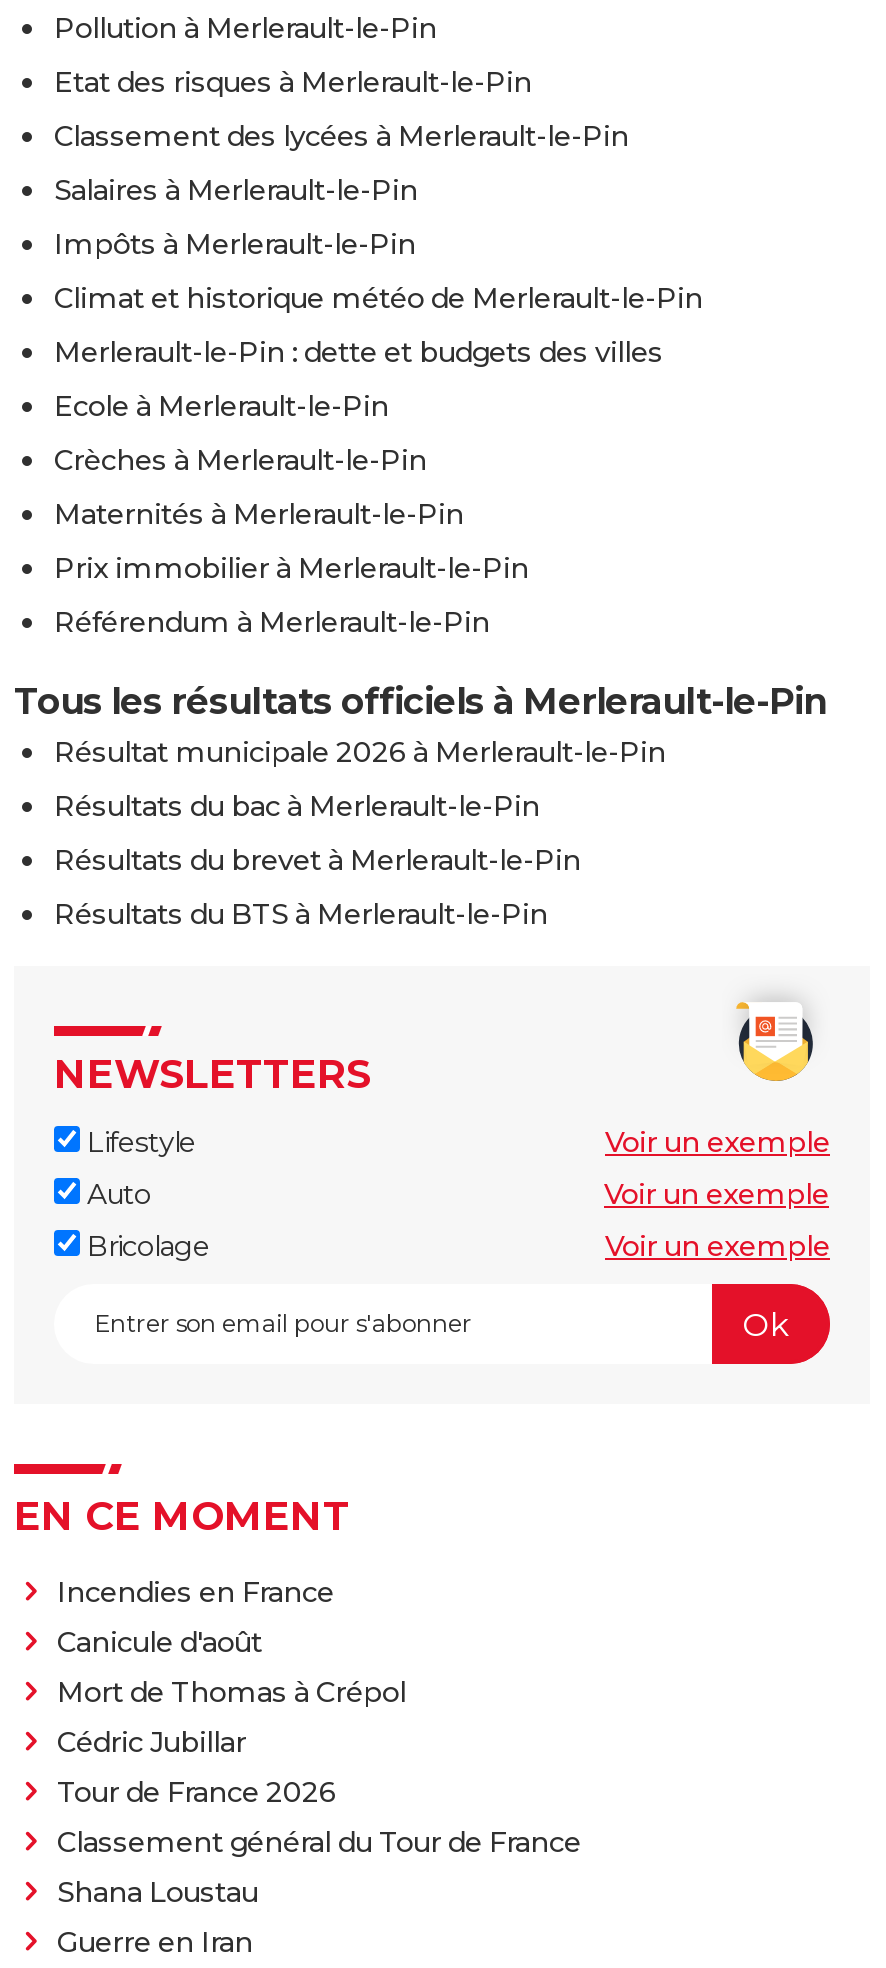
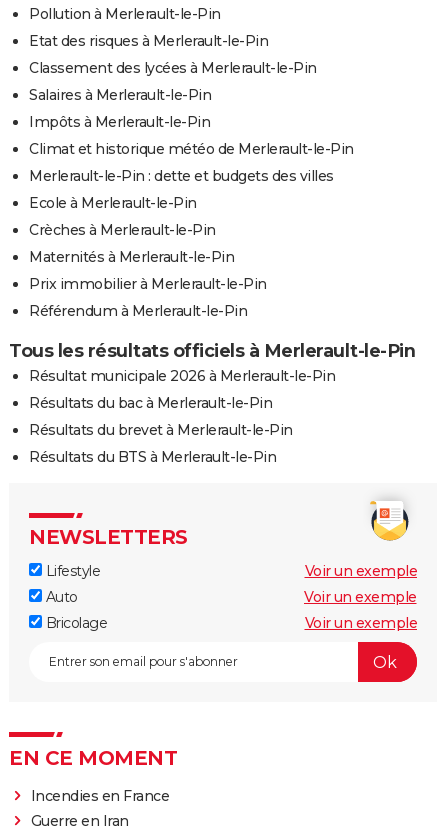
[57,1624,581,1910] Canicule d'août | Mort de Thomas à Crépol | Cédric Jubillar | Tour de France 2026 | Classement général du Tour de France | Shana Loustau -> none

